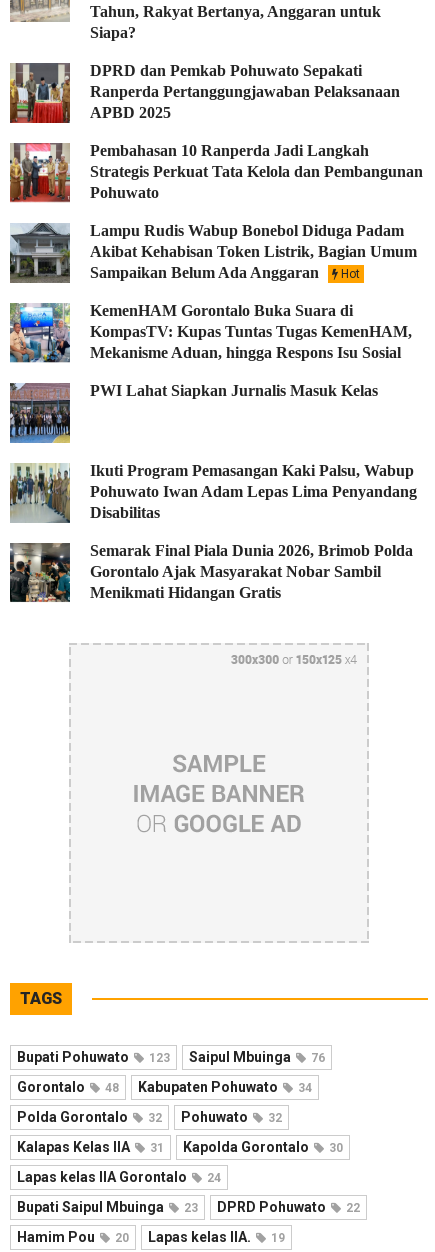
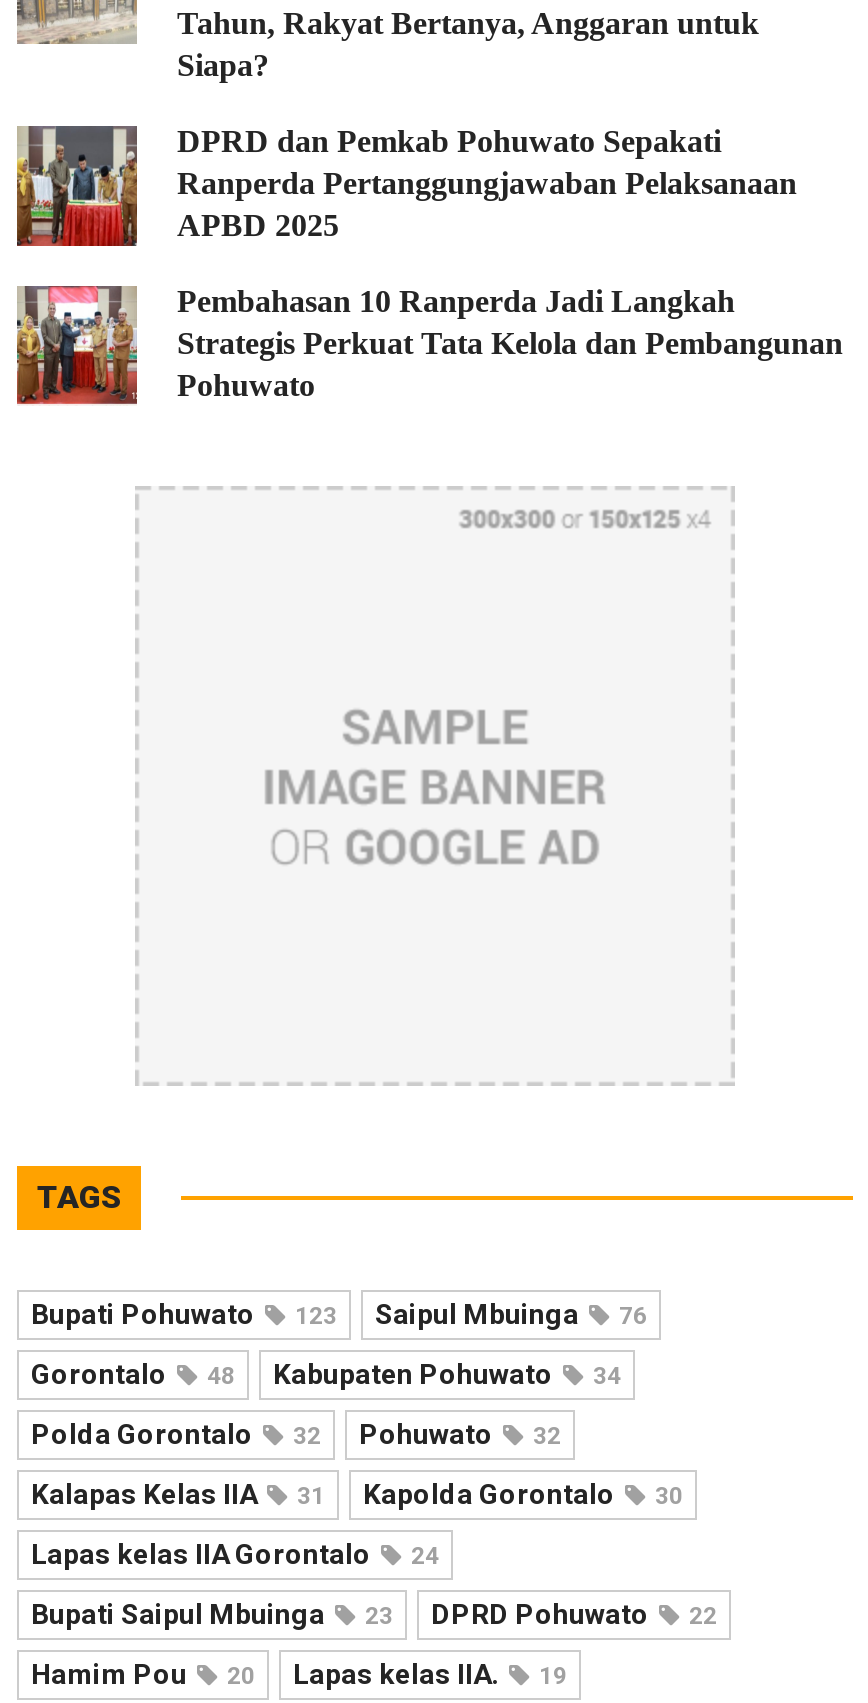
[9,222,417,399] [image] | Lampu Rudis Wabup Bonebol Diduga Padam | Akibat Kehabisan Token Listrik, Bagian Umum | Sampaikan Belum Ada Anggaran | Hot | KemenHAM Gorontalo Buka Suara di | KompasTV: Kupas Tuntas Tugas KemenHAM, | Mekanisme Aduan, hingga Respons Isu Sosial | PWI Lahat Siapkan Jurnalis Masuk Kelas -> none
[9,302,71,364] [image] -> none
[9,382,417,601] [image] | Ikuti Program Pemasangan Kaki Palsu, Wabup | Pohuwato Iwan Adam Lepas Lima Penyandang | Disabilitas | Semarak Final Piala Dunia 2026, Brimob Polda | Gorontalo Ajak Masyarakat Nobar Sambil | Menikmati Hidangan Gratis -> none
[9,463,70,524] [image] -> none
[9,542,71,603] [image] -> none

